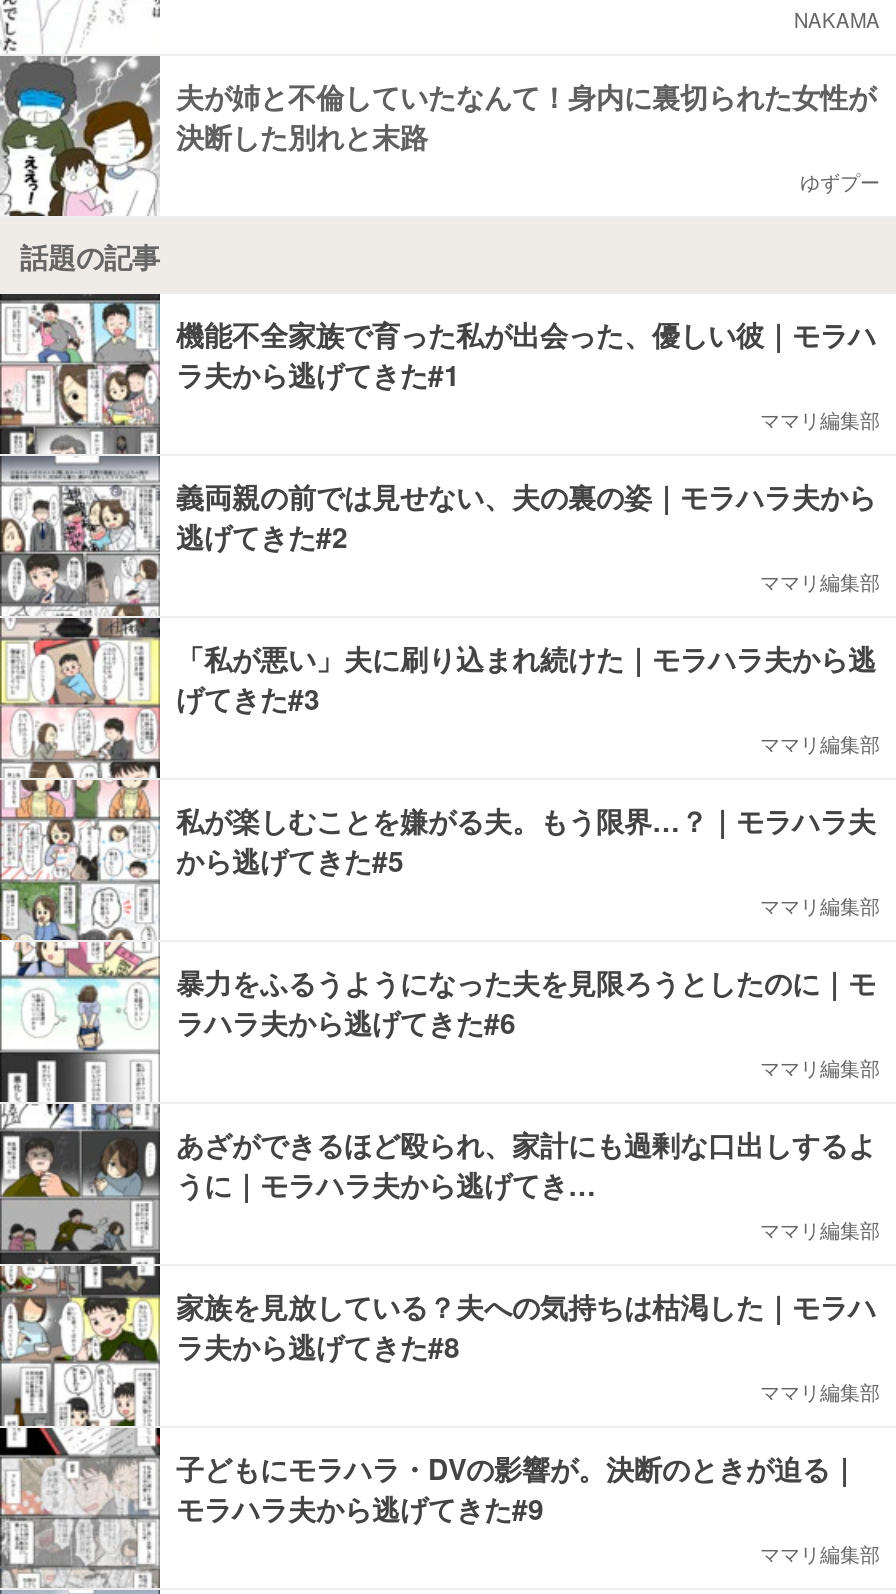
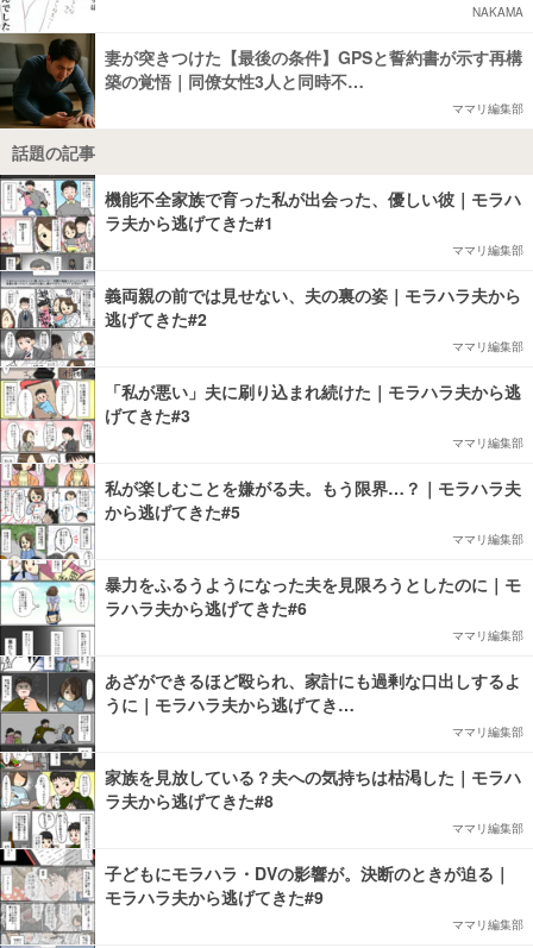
[6,54,880,216] [image] | 夫が姉と不倫していたなんて！身内に裏切られた女性が | 決断した別れと末路 | ゆずプー -> [4,33,523,130] [image] | 妻が突きつけた【最後の条件】GPSと誓約書が示す再構 | 築の覚悟｜同僚女性3人と同時不… | ママリ編集部

